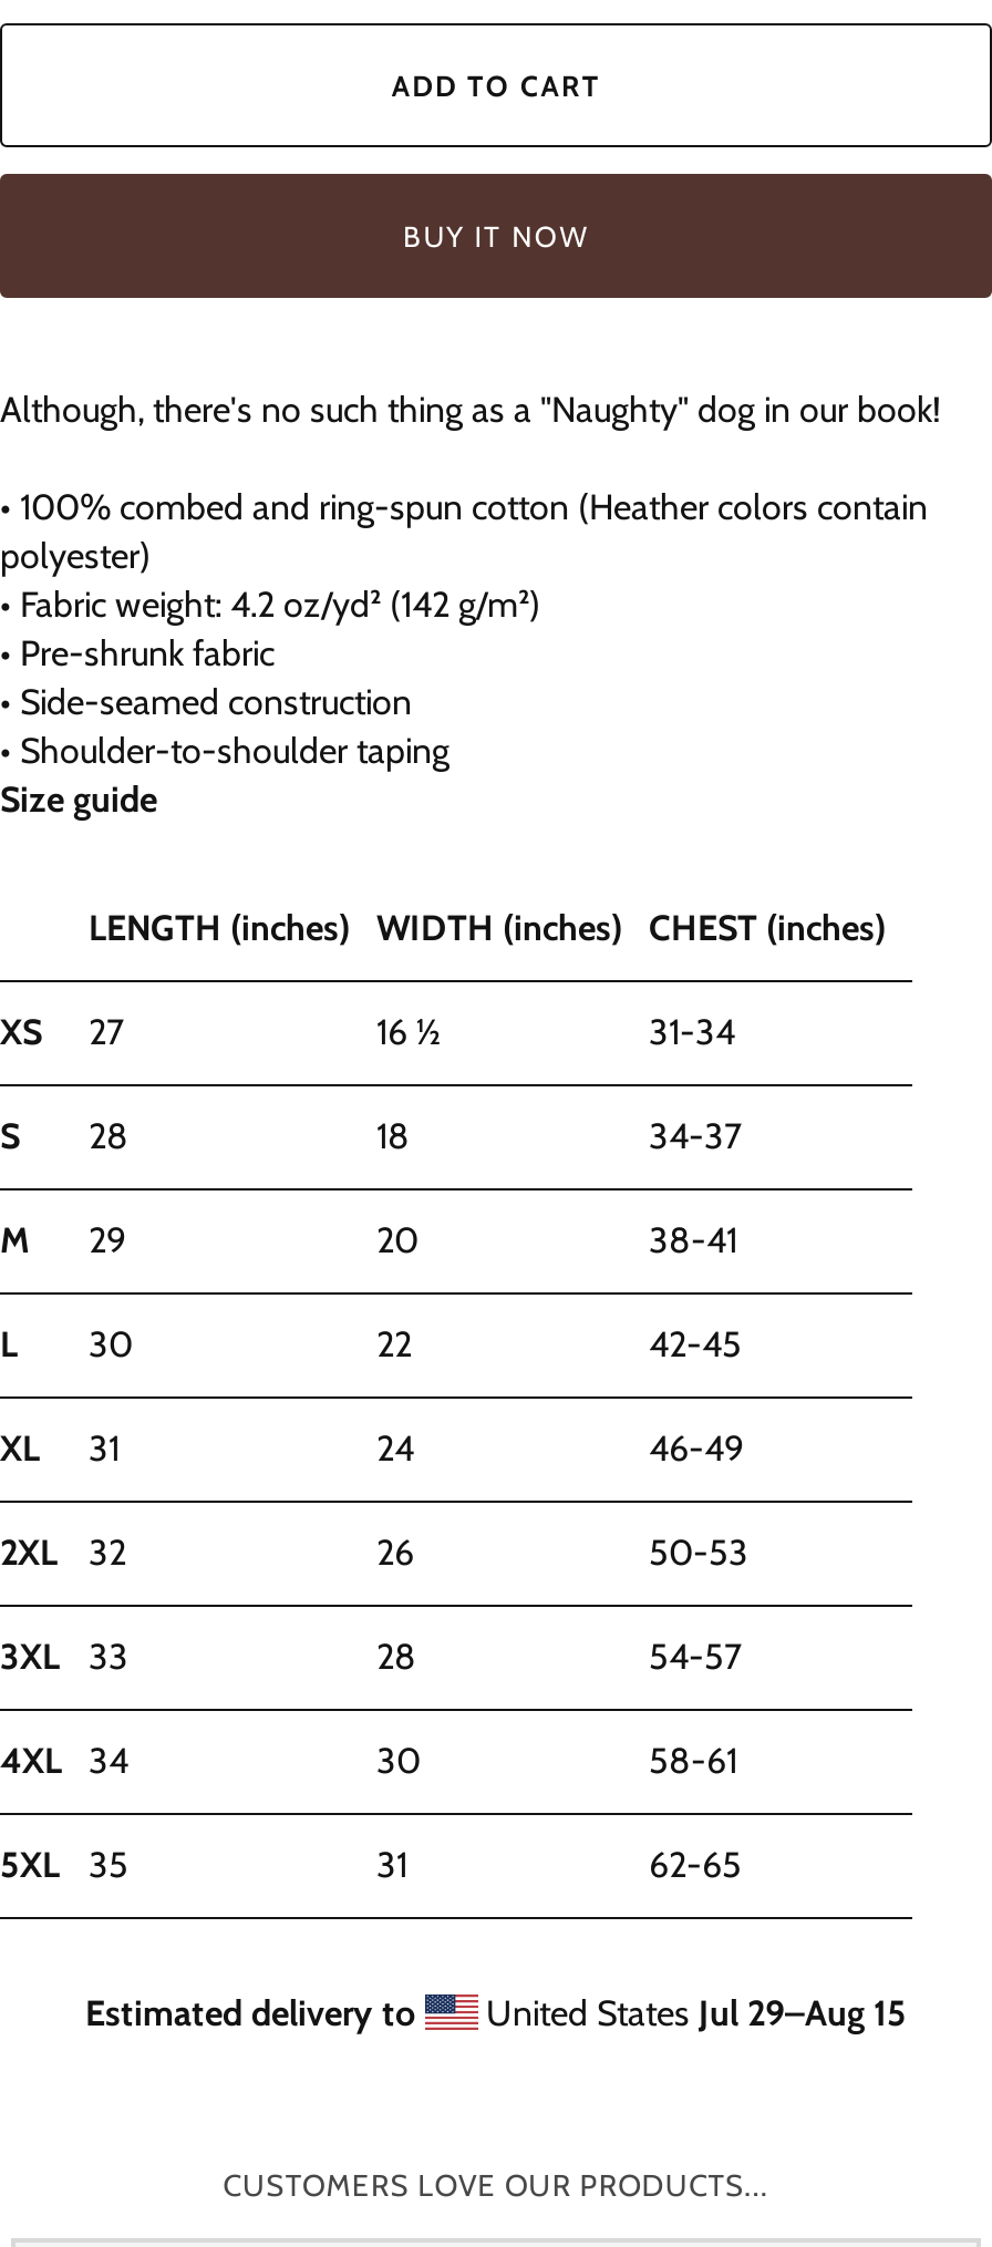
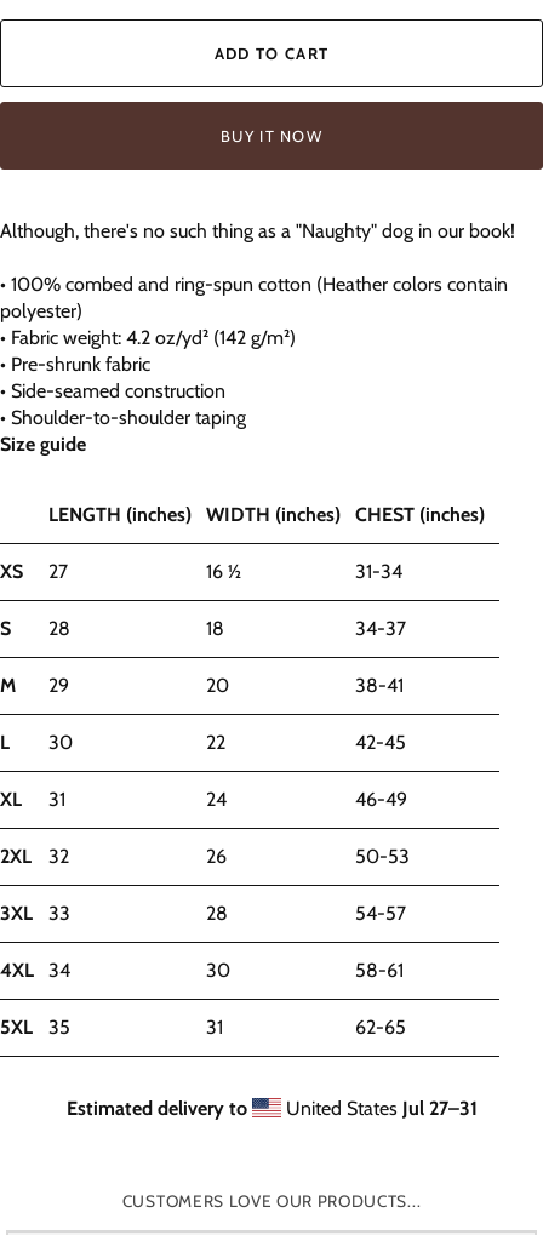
[477,1993,907,2035] United States Jul 29–Aug 15 -> [281,1097,477,1120] United States Jul 27–31

